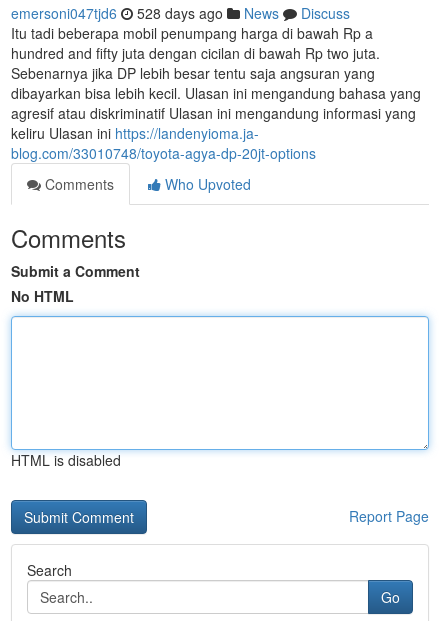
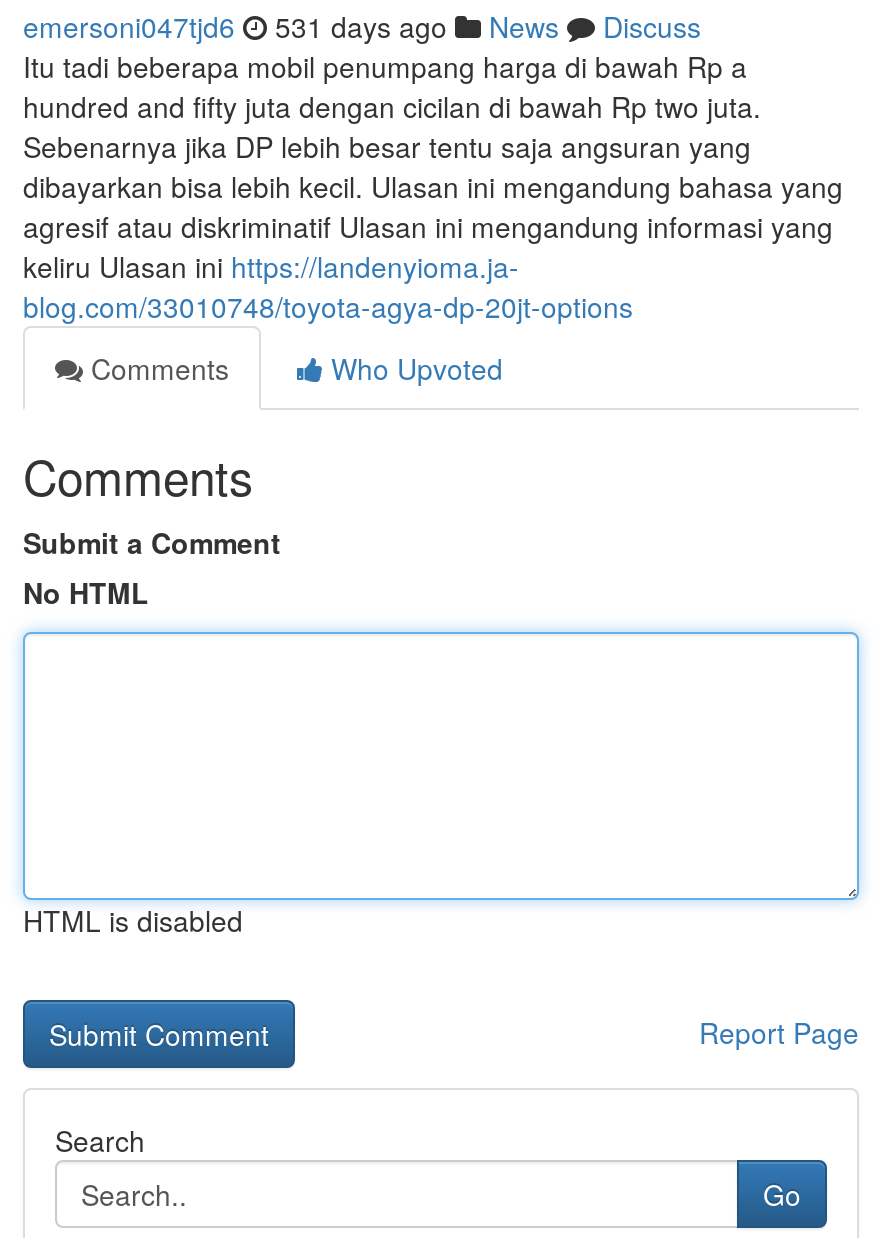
[11,3,350,23] emersoni047tjd6 528 days ago News Discuss -> [23,6,701,46] emersoni047tjd6 531 days ago News Discuss

